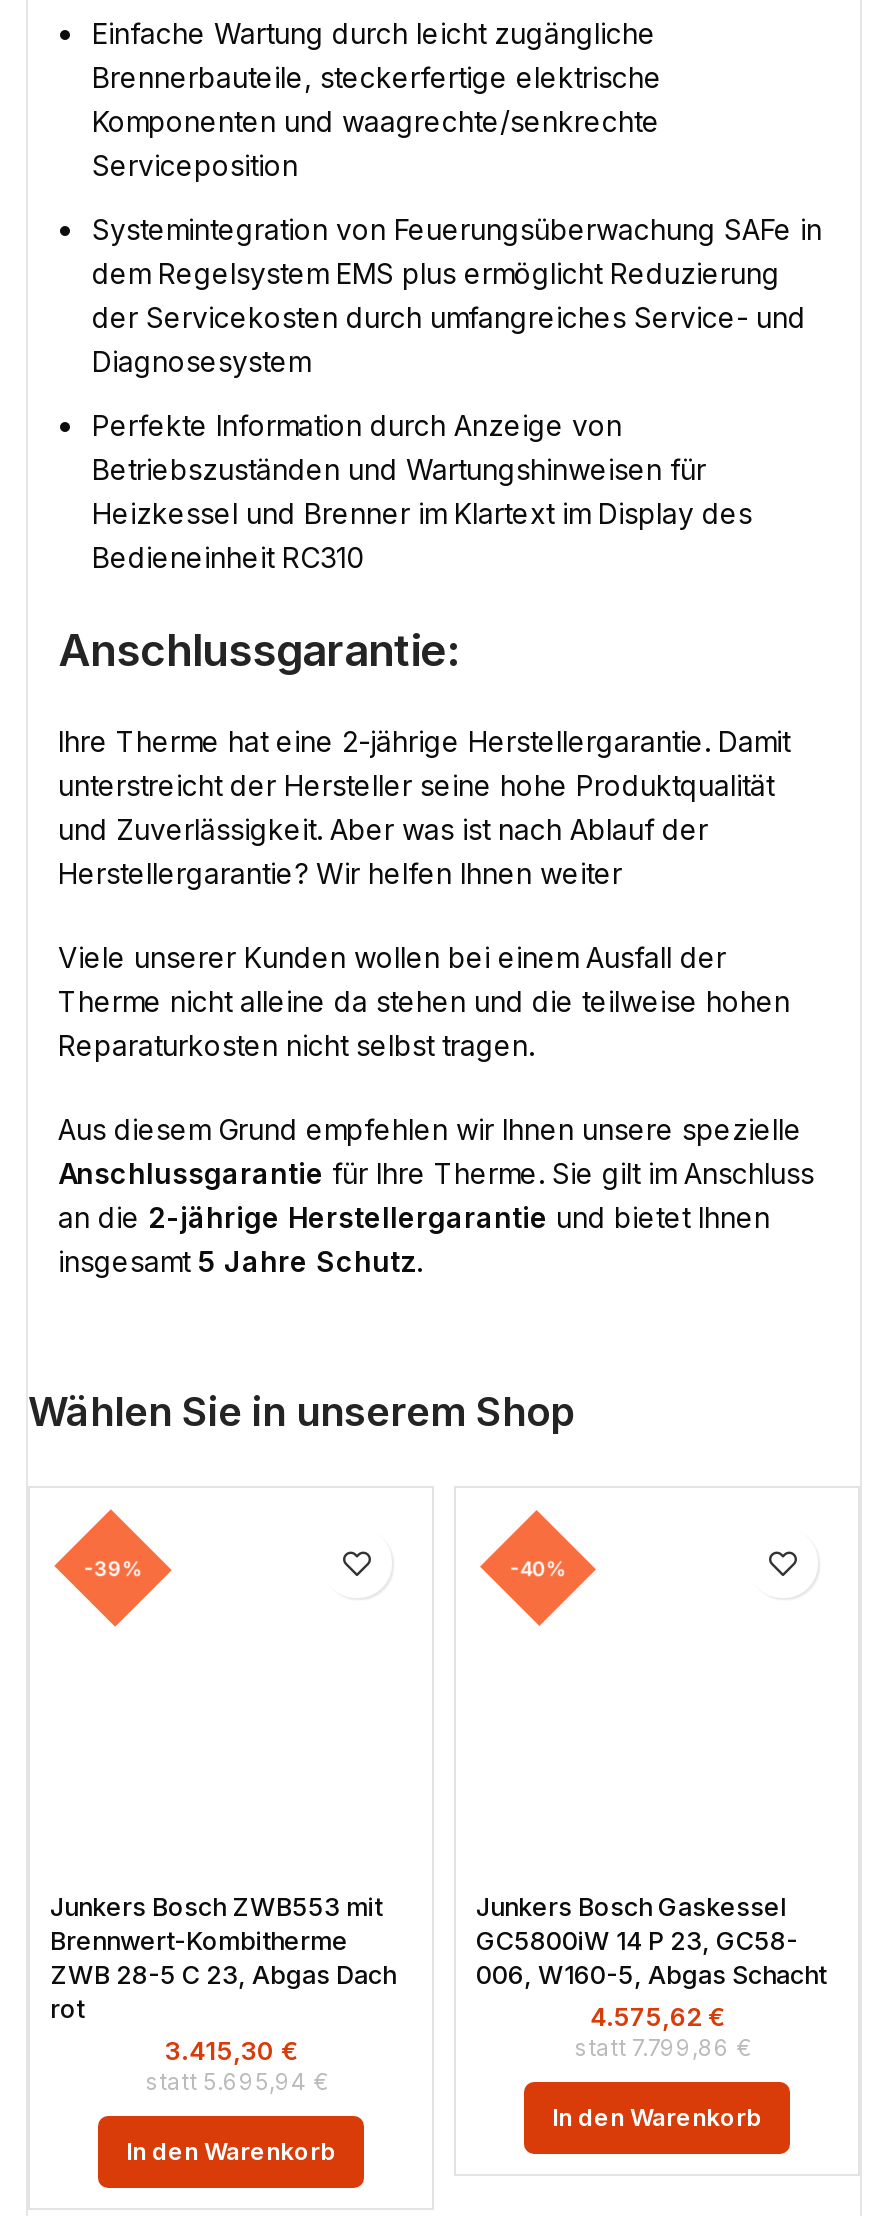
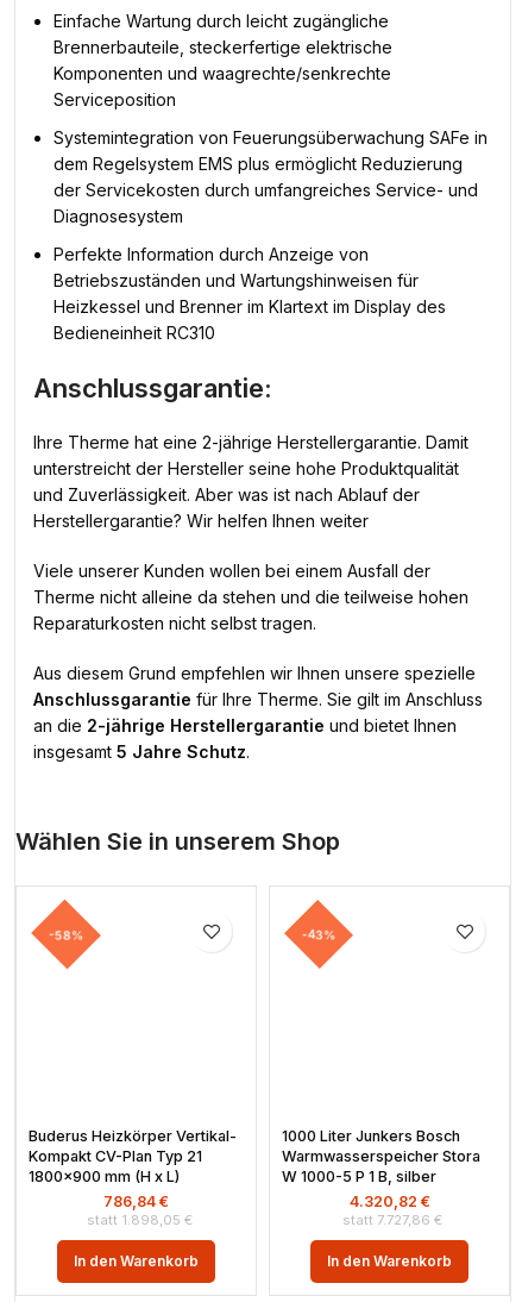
[84,1556,142,1580] -39% -> [49,927,83,941] -58%
[510,1556,566,1580] -40% -> [302,927,335,941] -43%
[50,1892,396,2024] Junkers Bosch ZWB553 mit | Brennwert-Kombitherme | ZWB 28-5 C 23, Abgas Dach | rot -> [29,1127,237,1185] Buderus Heizkörper Vertikal- | Kompakt CV-Plan Typ 21 | 1800×900 mm (H x L)
[476,1892,826,1990] Junkers Bosch Gaskessel | GC5800iW 14 P 23, GC58- | 006, W160-5, Abgas Schacht -> [282,1127,480,1185] 1000 Liter Junkers Bosch | Warmwasserspeicher Stora | W 1000-5 P 1 B, silber
[590,2002,724,2032] 4.575,62 € -> [349,1193,430,1210] 4.320,82 €
[165,2036,297,2066] 3.415,30 € -> [103,1193,169,1210] 786,84 €
[632,2034,750,2062] 7.799,86 € -> [377,1212,442,1228] 7.727,86 €
[203,2068,327,2096] 5.695,94 € -> [121,1212,192,1228] 1.898,05 €

